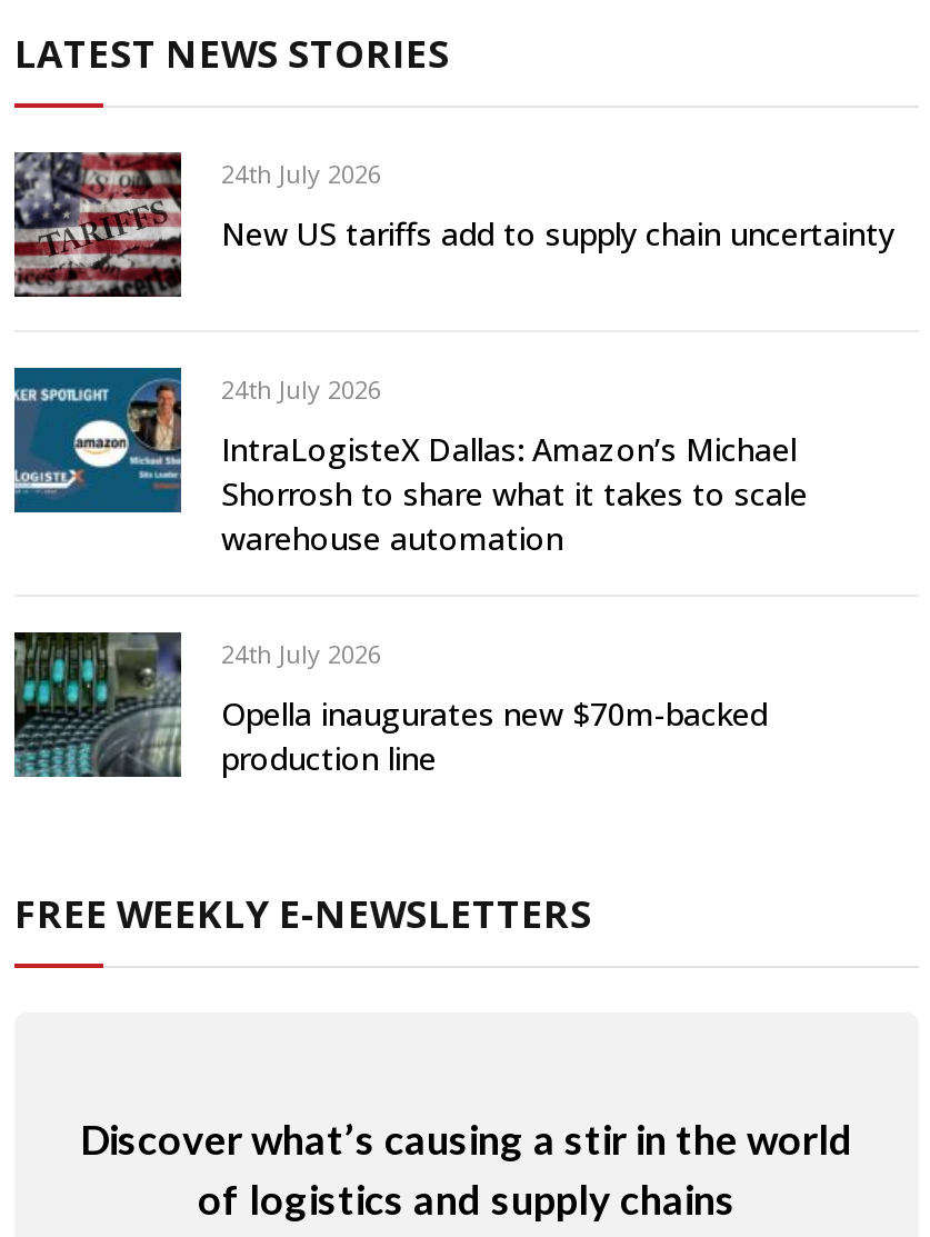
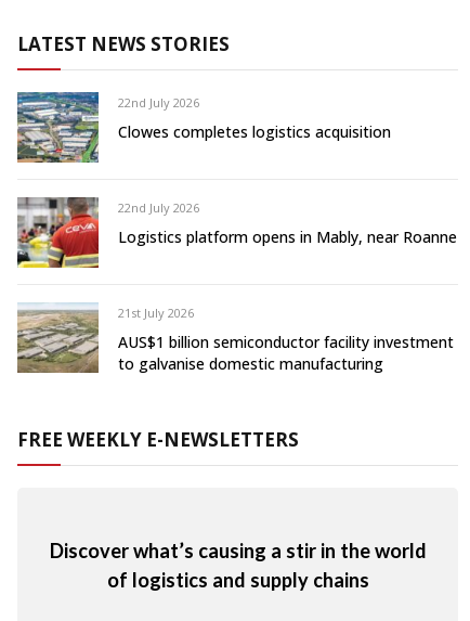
[12,150,381,299] [image] | 24th July 2026 -> [16,91,199,164] [image] | 22nd July 2026
[221,212,894,254] New US tariffs add to supply chain uncertainty -> [118,121,391,142] Clowes completes logistics acquisition
[12,366,381,515] [image] | 24th July 2026 -> [16,196,199,269] [image] | 22nd July 2026
[221,428,808,559] IntraLogisteX Dallas: Amazon’s Michael | Shorrosh to share what it takes to scale | warehouse automation -> [118,226,457,247] Logistics platform opens in Mably, near Roanne
[12,630,381,779] [image] | 24th July 2026 -> [16,302,194,374] [image] | 21st July 2026
[221,692,768,779] Opella inaugurates new $70m-backed | production line -> [118,332,454,374] AUS$1 billion semiconductor facility investment | to galvanise domestic manufacturing

